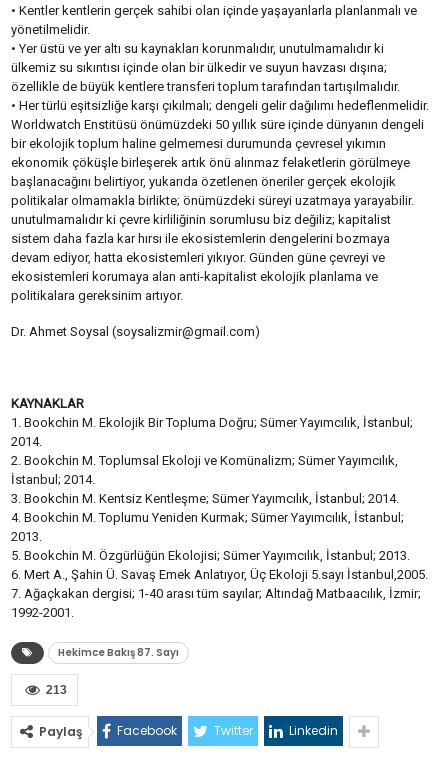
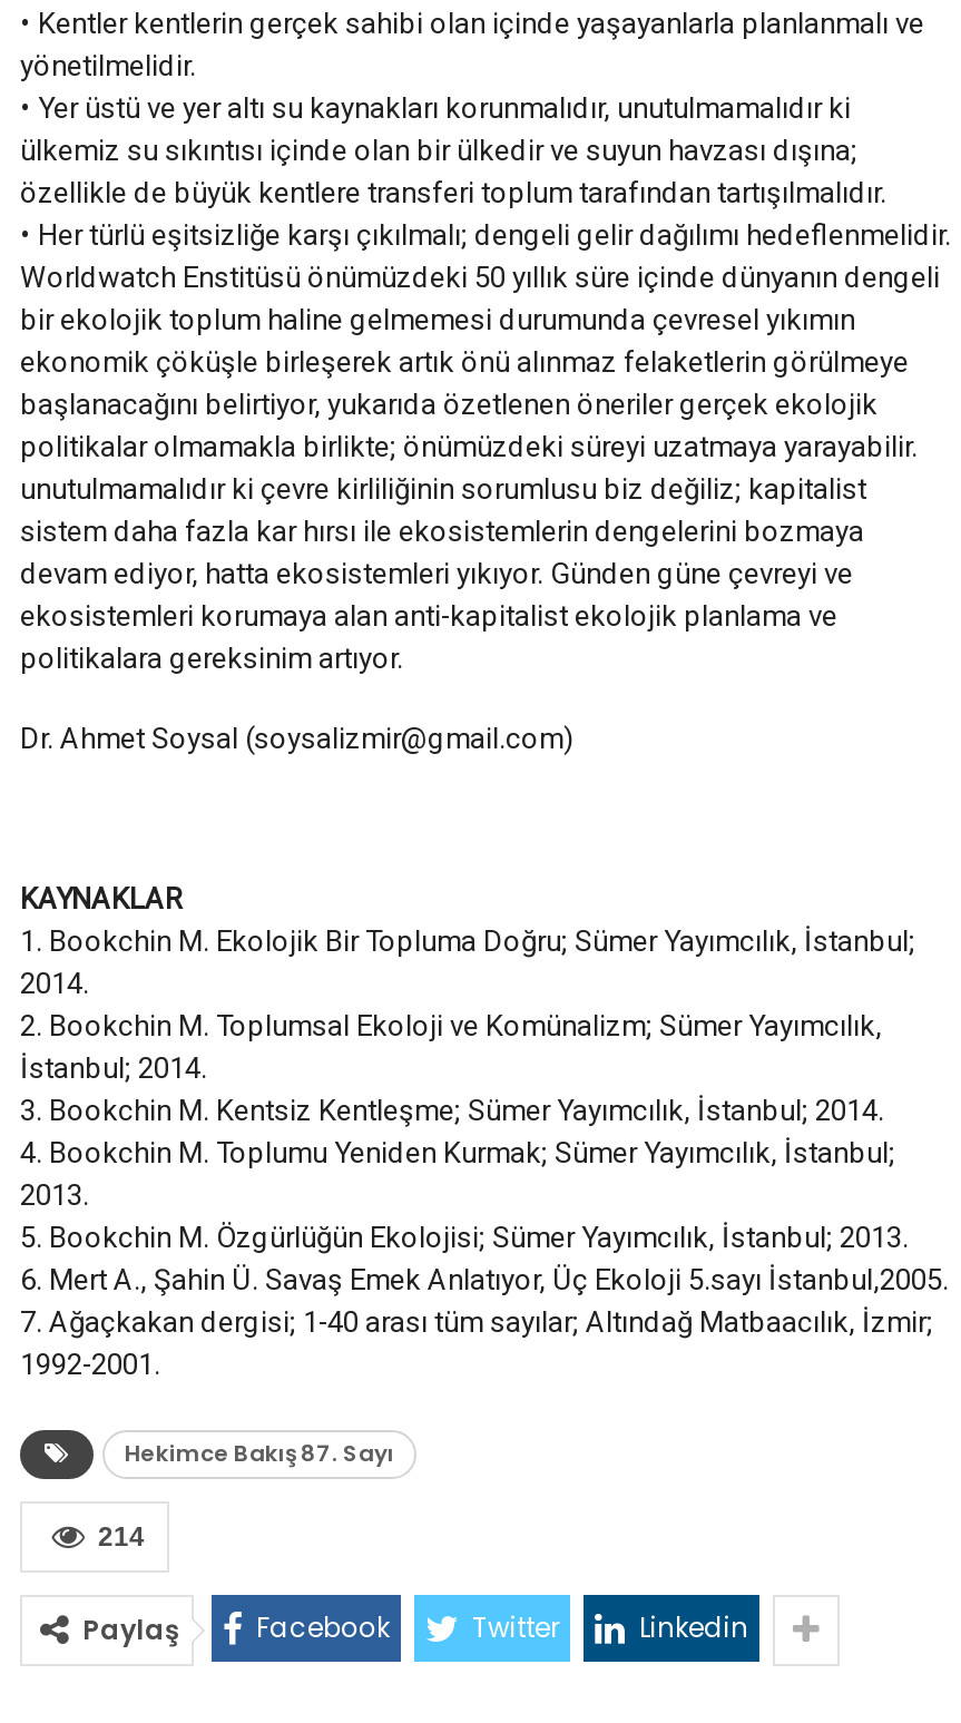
[46,683,67,697] 213 -> [98,1522,145,1553] 214

